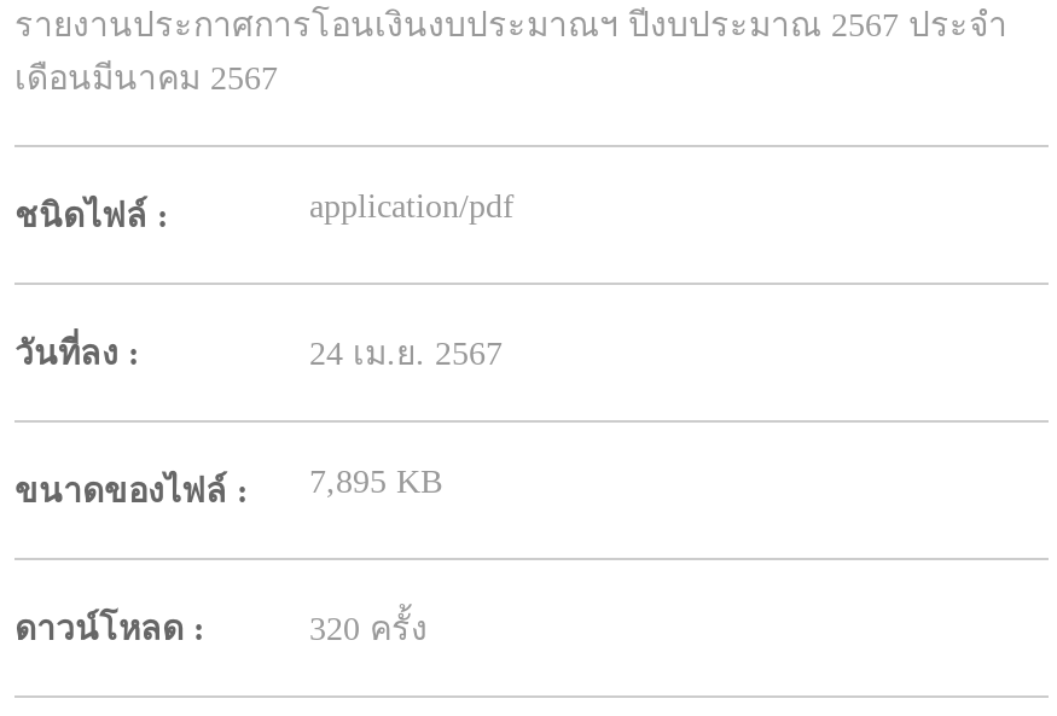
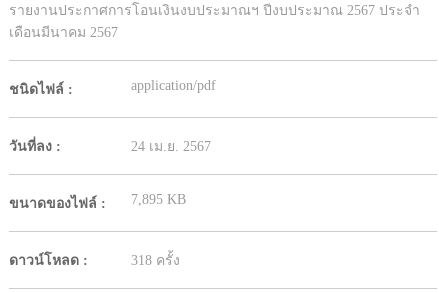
[309,612,428,648] 320 ครั้ง -> [131,253,180,268] 318 ครั้ง

